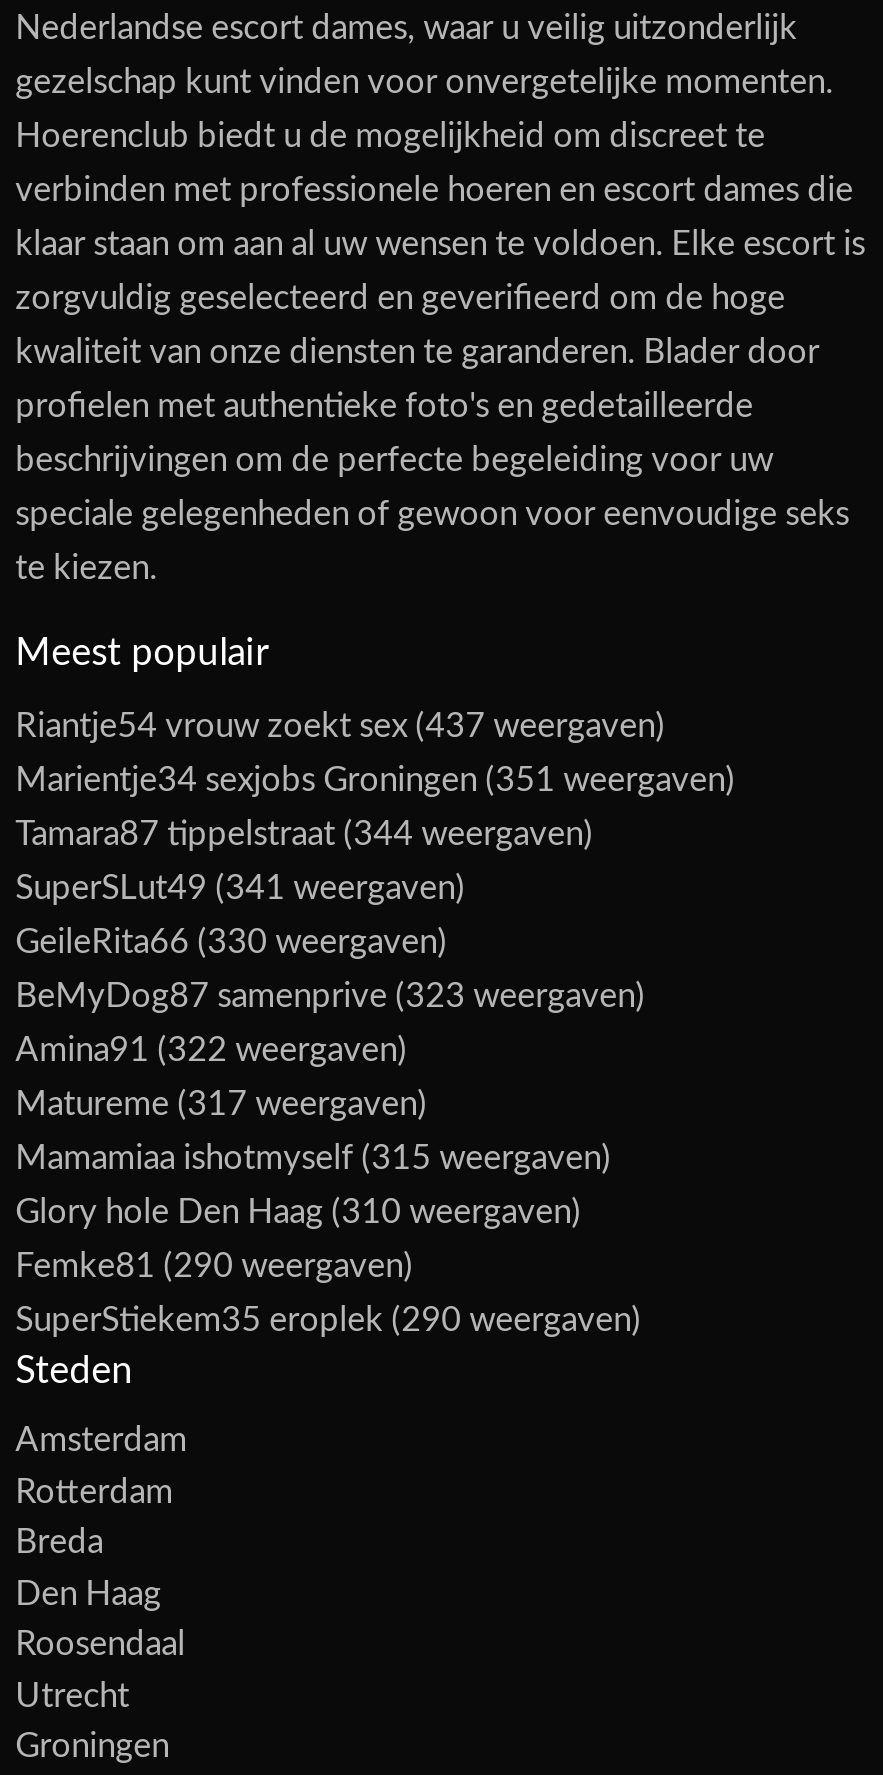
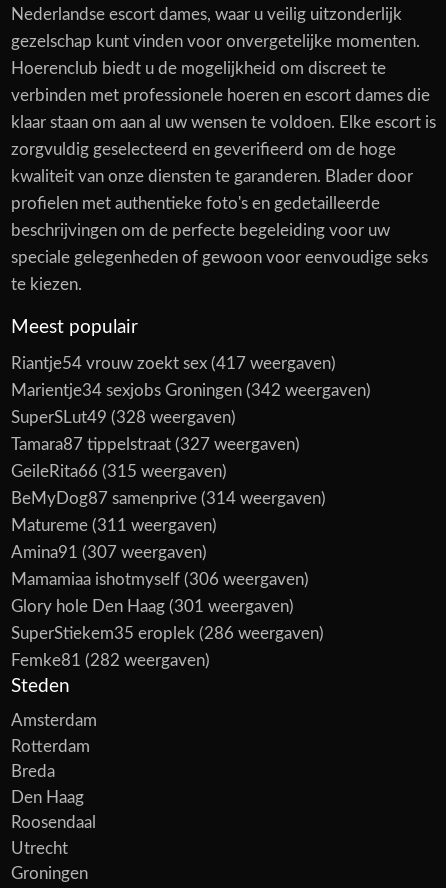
[15,708,665,742] Riantje54 vrouw zoekt sex (437 weergaven) -> [11,355,336,372] Riantje54 vrouw zoekt sex (417 weergaven)
[15,762,735,796] Marientje34 sexjobs Groningen (351 weergaven) -> [11,382,371,399] Marientje34 sexjobs Groningen (342 weergaven)
[15,816,593,850] Tamara87 tippelstraat (344 weergaven) -> [11,409,236,426] SuperSLut49 (328 weergaven)
[15,870,465,904] SuperSLut49 (341 weergaven) -> [11,436,300,453] Tamara87 tippelstraat (327 weergaven)
[15,924,447,958] GeileRita66 (330 weergaven) -> [11,463,227,480] GeileRita66 (315 weergaven)
[15,978,645,1012] BeMyDog87 samenprive (323 weergaven) -> [11,490,326,507] BeMyDog87 samenprive (314 weergaven)
[15,1032,407,1066] Amina91 (322 weergaven) -> [11,517,217,534] Matureme (311 weergaven)
[15,1086,427,1120] Matureme (317 weergaven) -> [11,544,207,561] Amina91 (307 weergaven)
[15,1140,611,1174] Mamamiaa ishotmyself (315 weergaven) -> [11,571,309,588] Mamamiaa ishotmyself (306 weergaven)
[15,1194,581,1228] Glory hole Den Haag (310 weergaven) -> [11,598,294,615] Glory hole Den Haag (301 weergaven)
[15,1248,413,1282] Femke81 (290 weergaven) -> [11,625,324,642] SuperStiekem35 eroplek (286 weergaven)
[15,1302,641,1336] SuperStiekem35 eroplek (290 weergaven) -> [11,652,210,669] Femke81 (282 weergaven)

